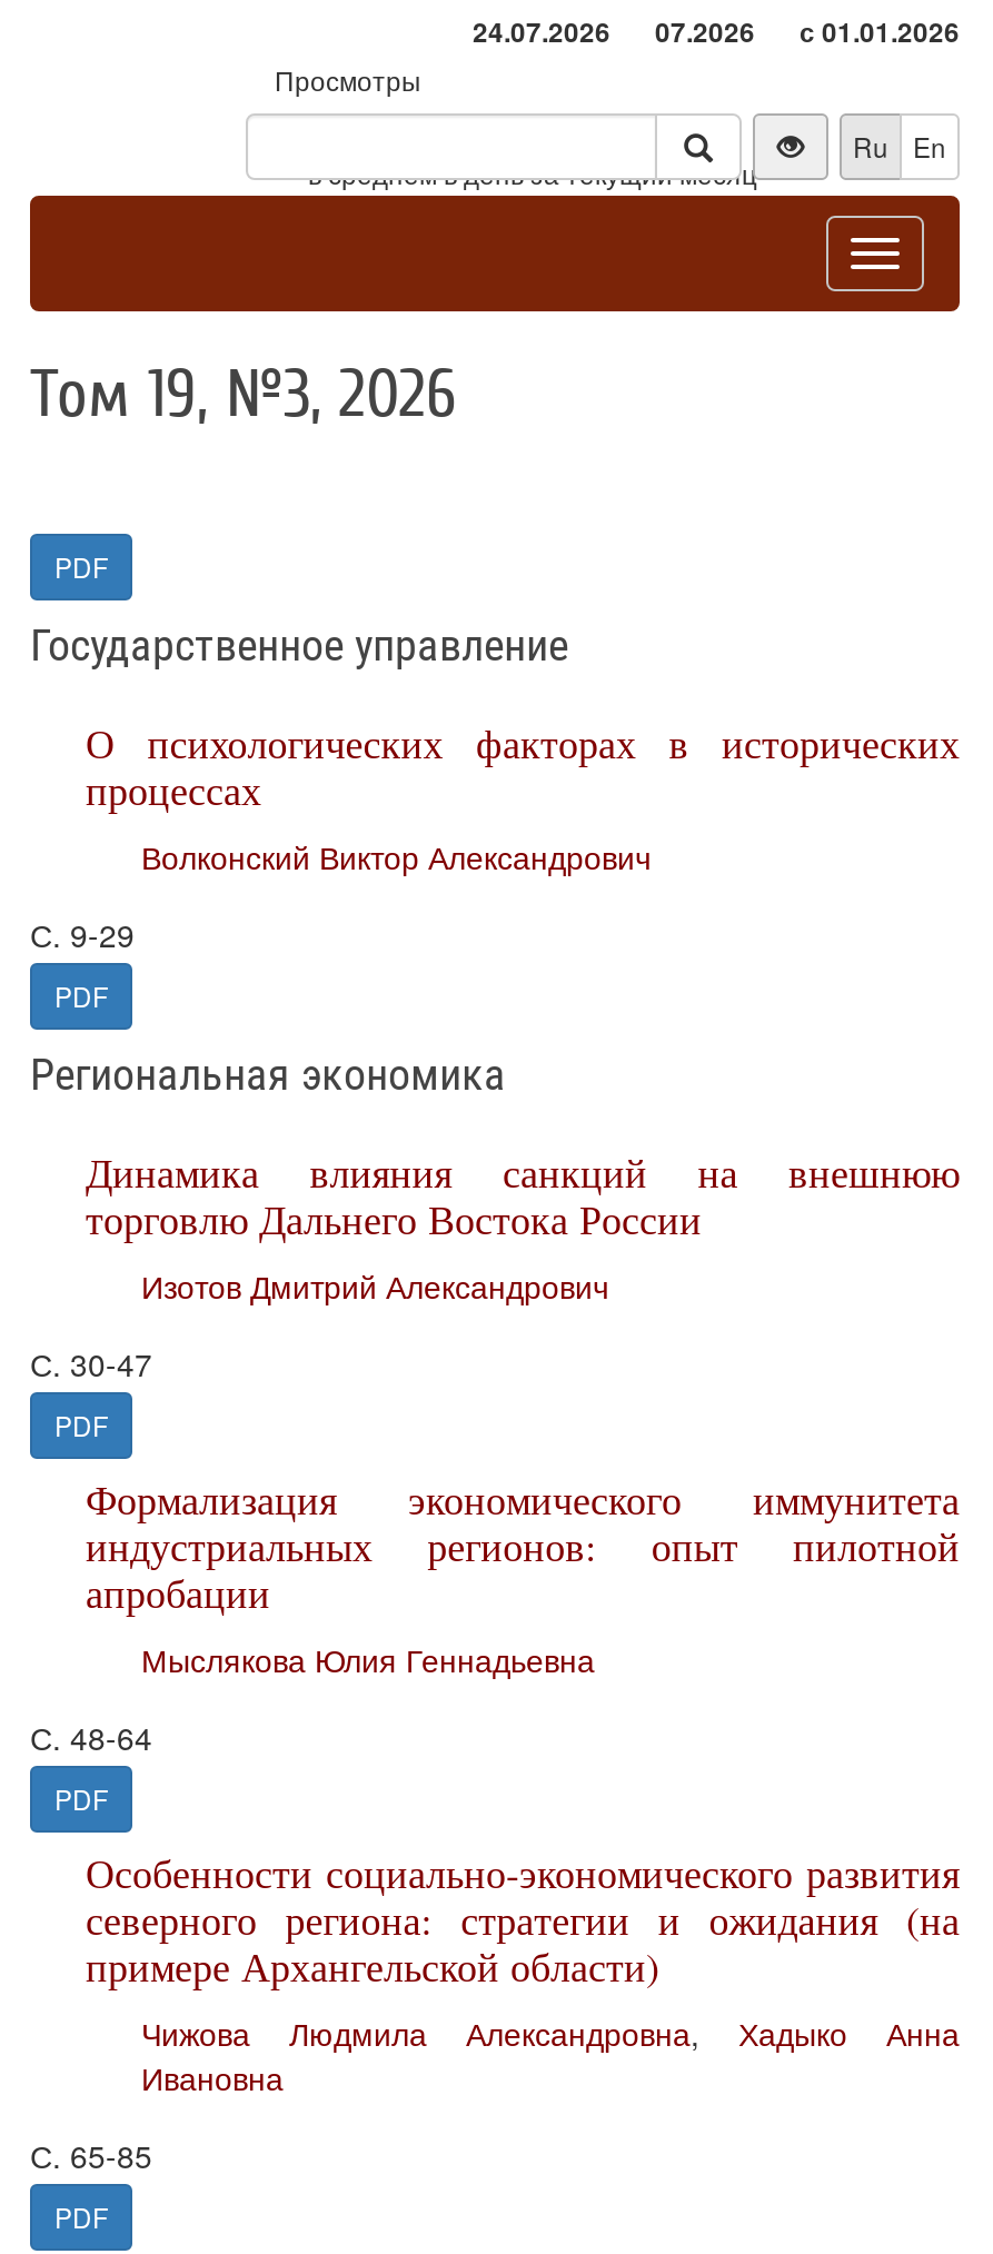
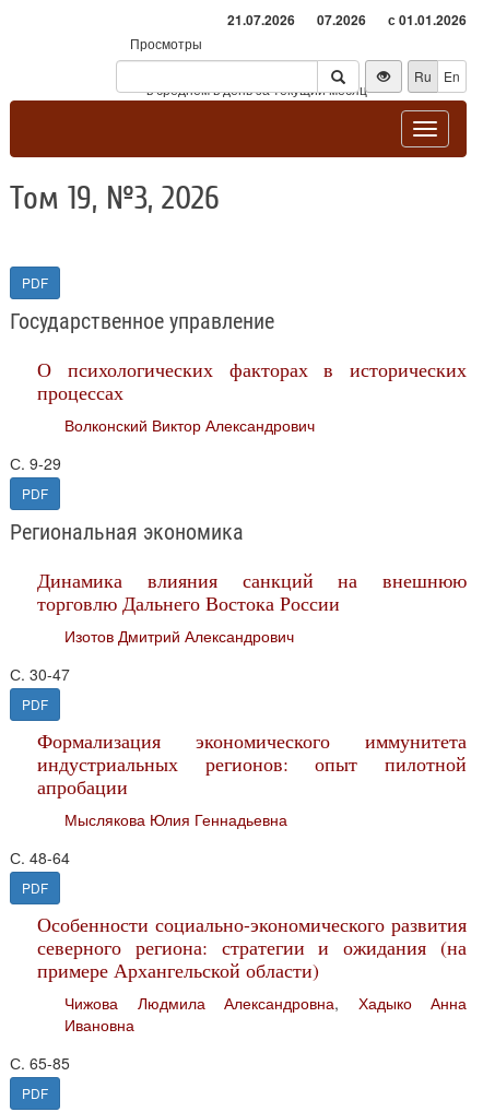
[473,11,960,51] 24.07.2026 07.2026 с 01.01.2026 -> [227,10,467,29] 21.07.2026 07.2026 с 01.01.2026

